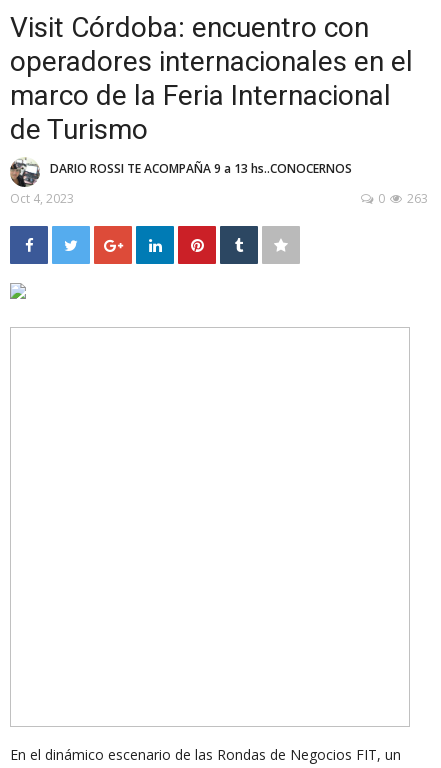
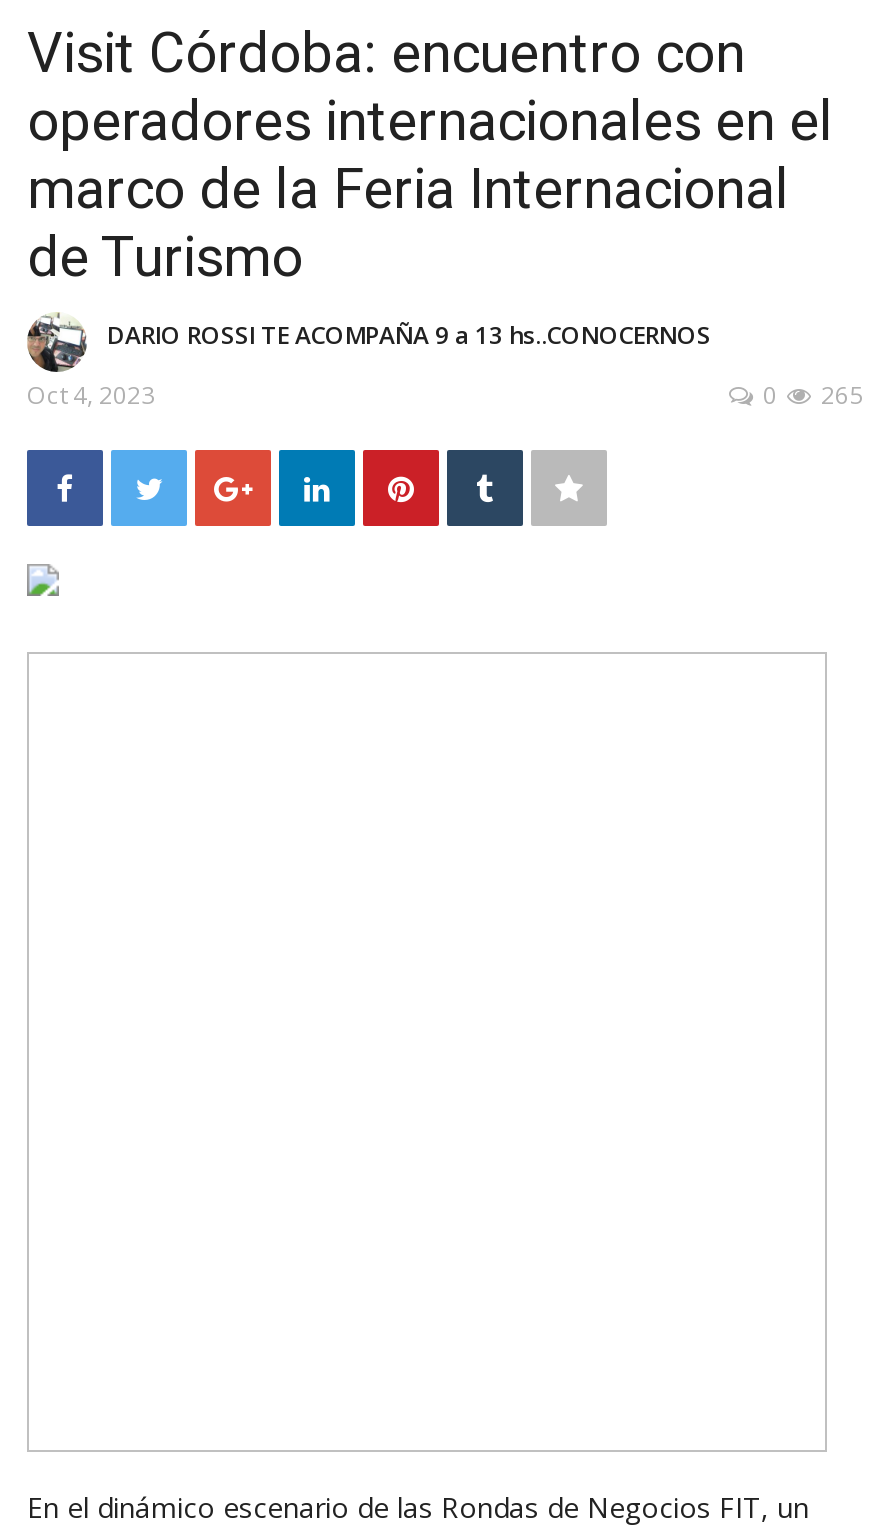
[378,190,428,207] 0 263 -> [763,378,863,412] 0 265

